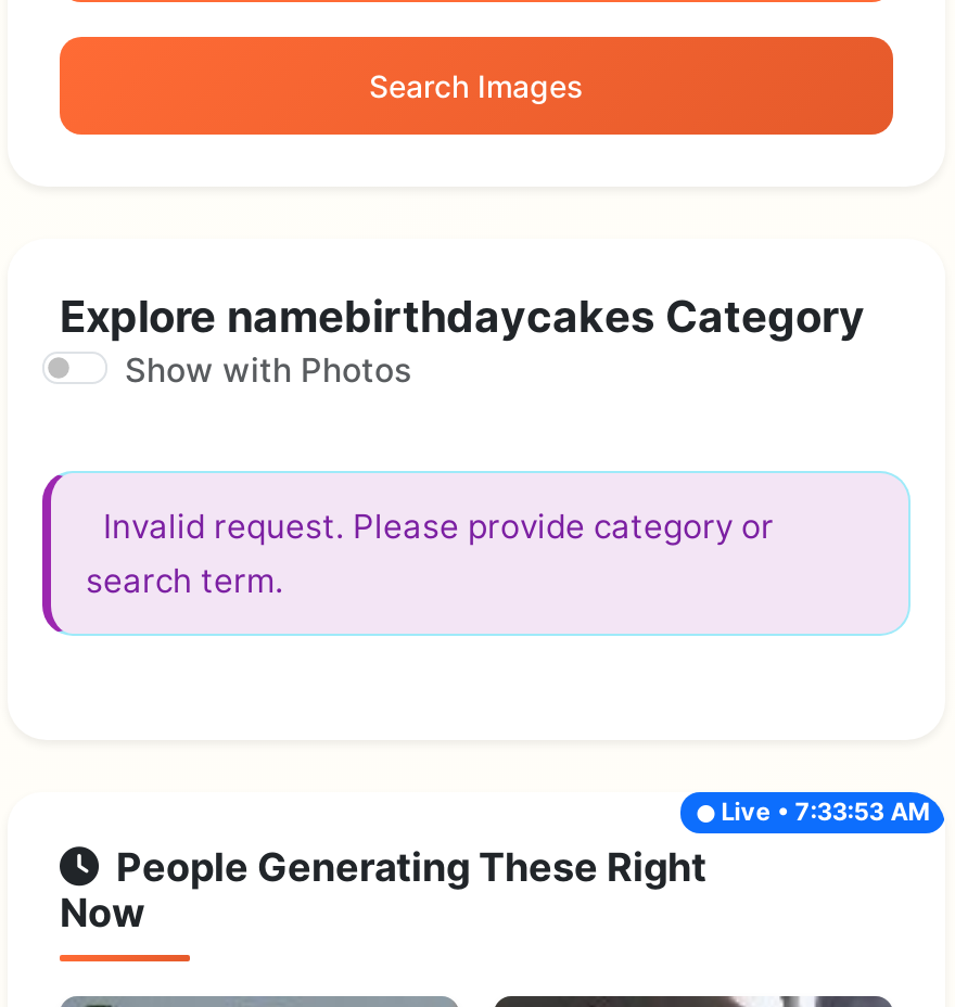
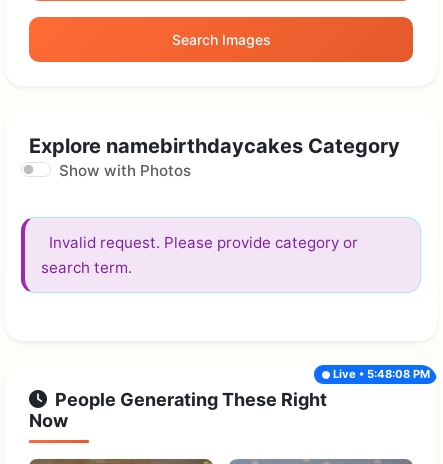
[721,796,929,827] Live • 7:33:53 AM -> [333,367,430,381] Live • 5:48:08 PM

